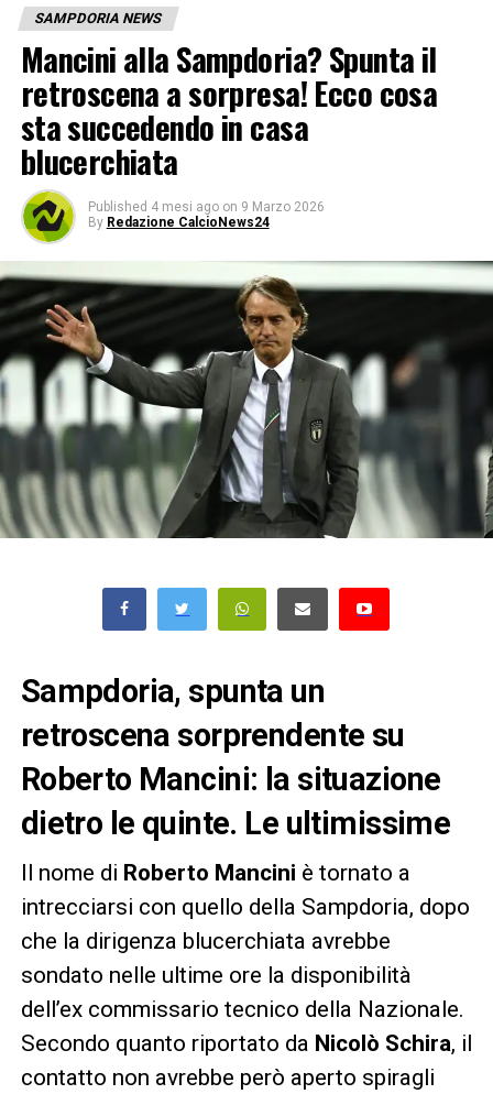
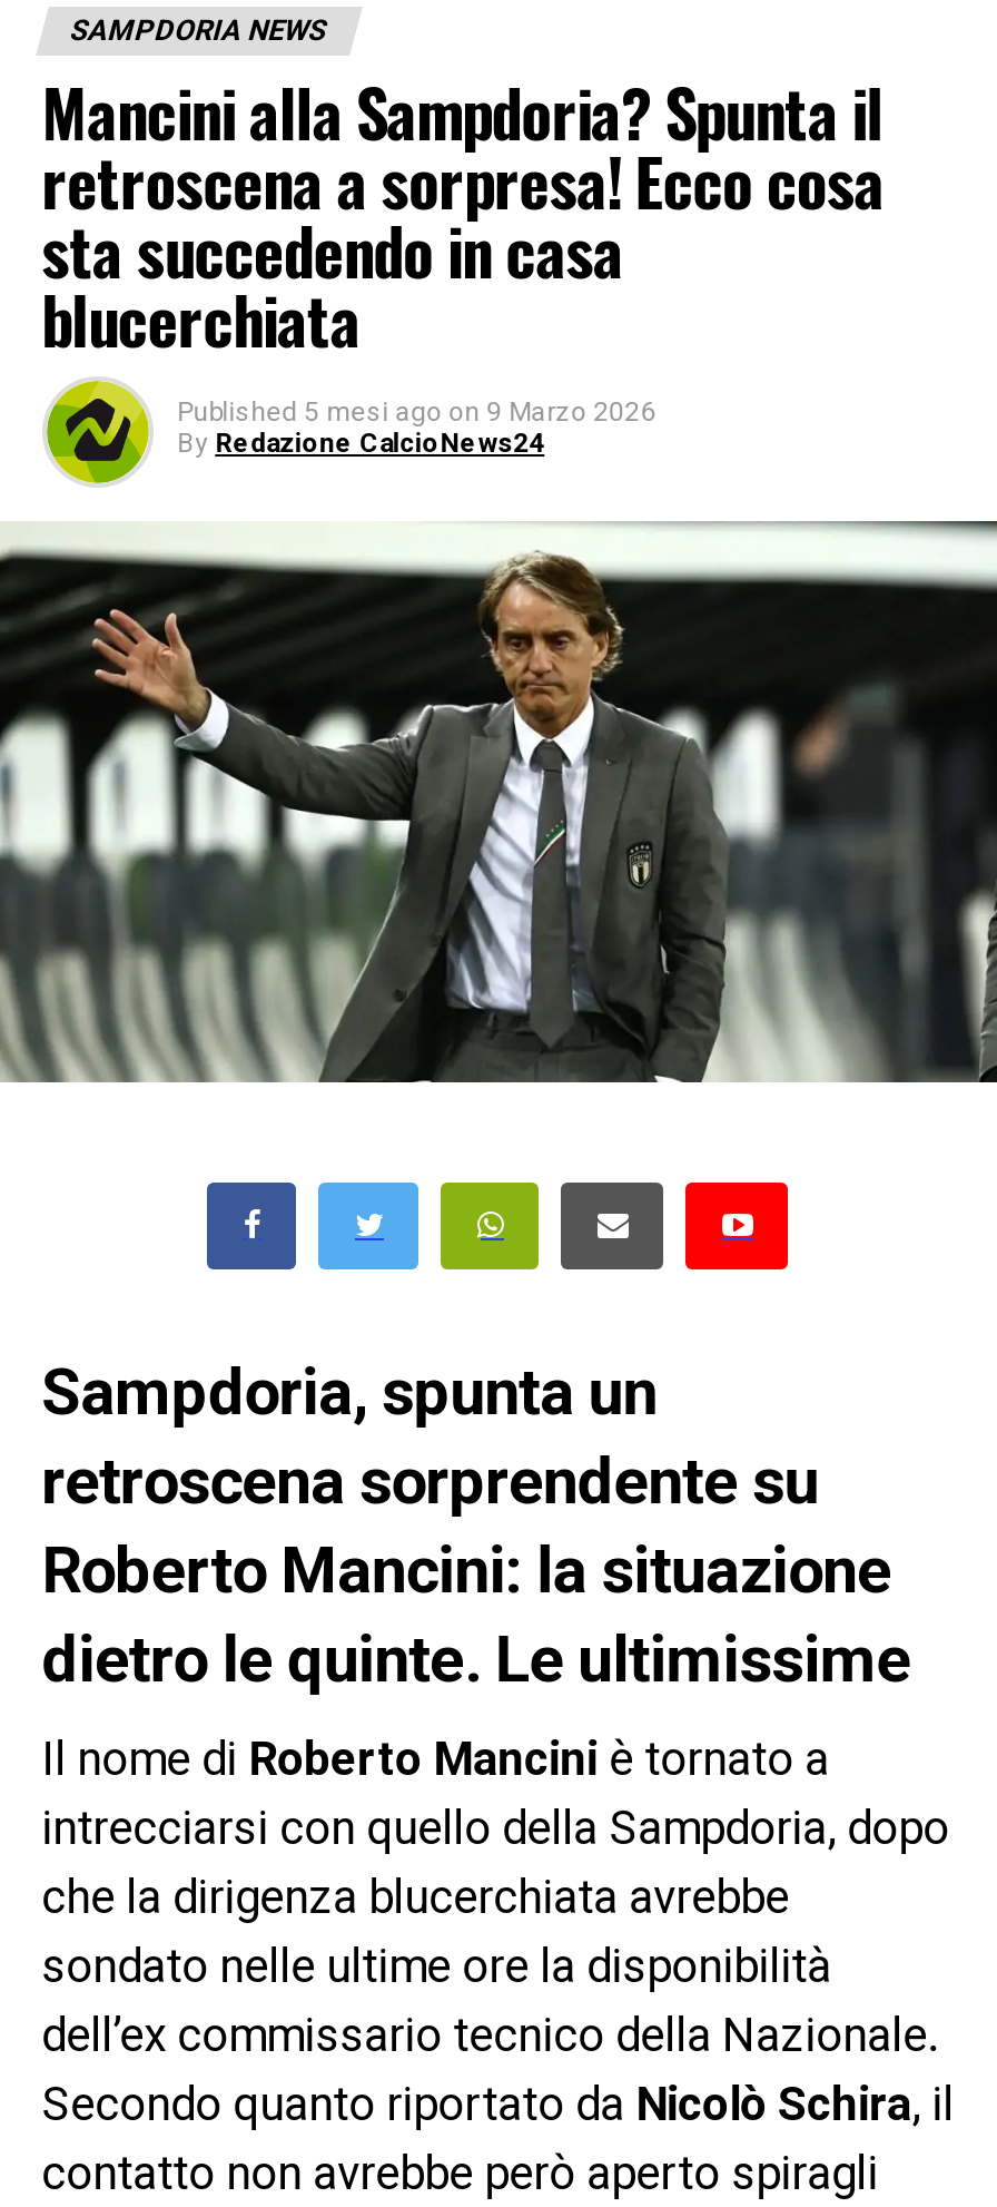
[88,199,324,215] Published 4 mesi ago on 9 Marzo 2026 -> [177,396,656,428] Published 5 mesi ago on 9 Marzo 2026

